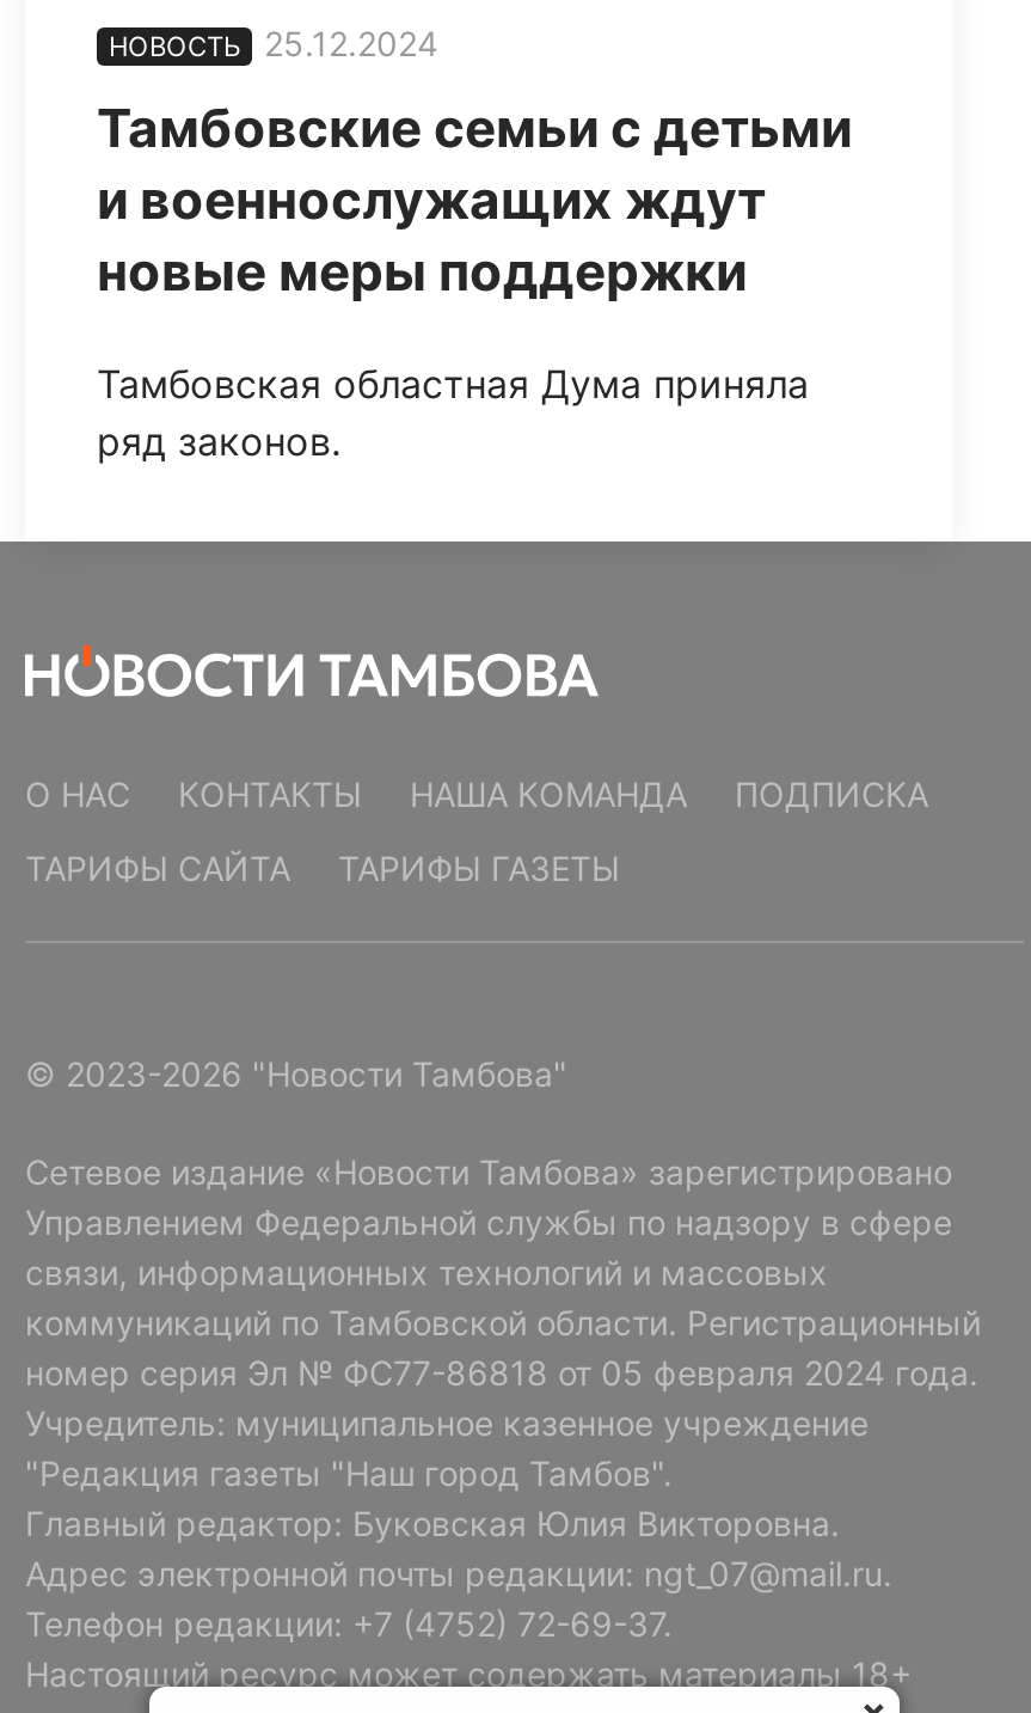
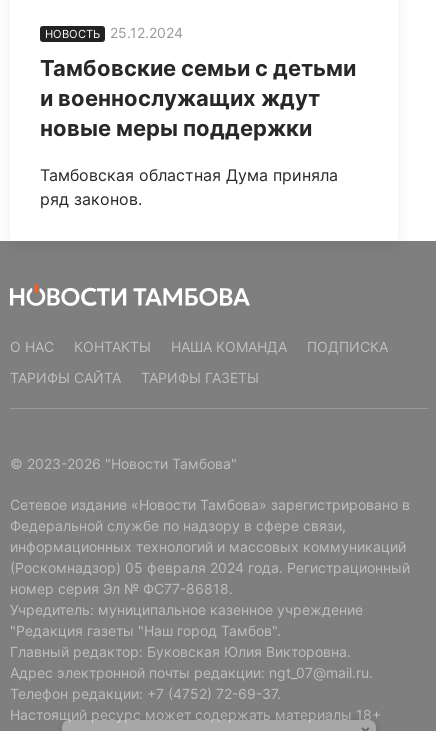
[25,1151,981,1392] Сетевое издание «Новости Тамбова» зарегистрировано | Управлением Федеральной службы по надзору в сфере | связи, информационных технологий и массовых | коммуникаций по Тамбовской области. Регистрационный | номер серия Эл № ФС77-86818 от 05 февраля 2024 года. -> [10,496,410,597] Сетевое издание «Новости Тамбова» зарегистрировано в | Федеральной службе по надзору в сфере связи, | информационных технологий и массовых коммуникаций | (Роскомнадзор) 05 февраля 2024 года. Регистрационный | номер серия Эл № ФС77-86818.

